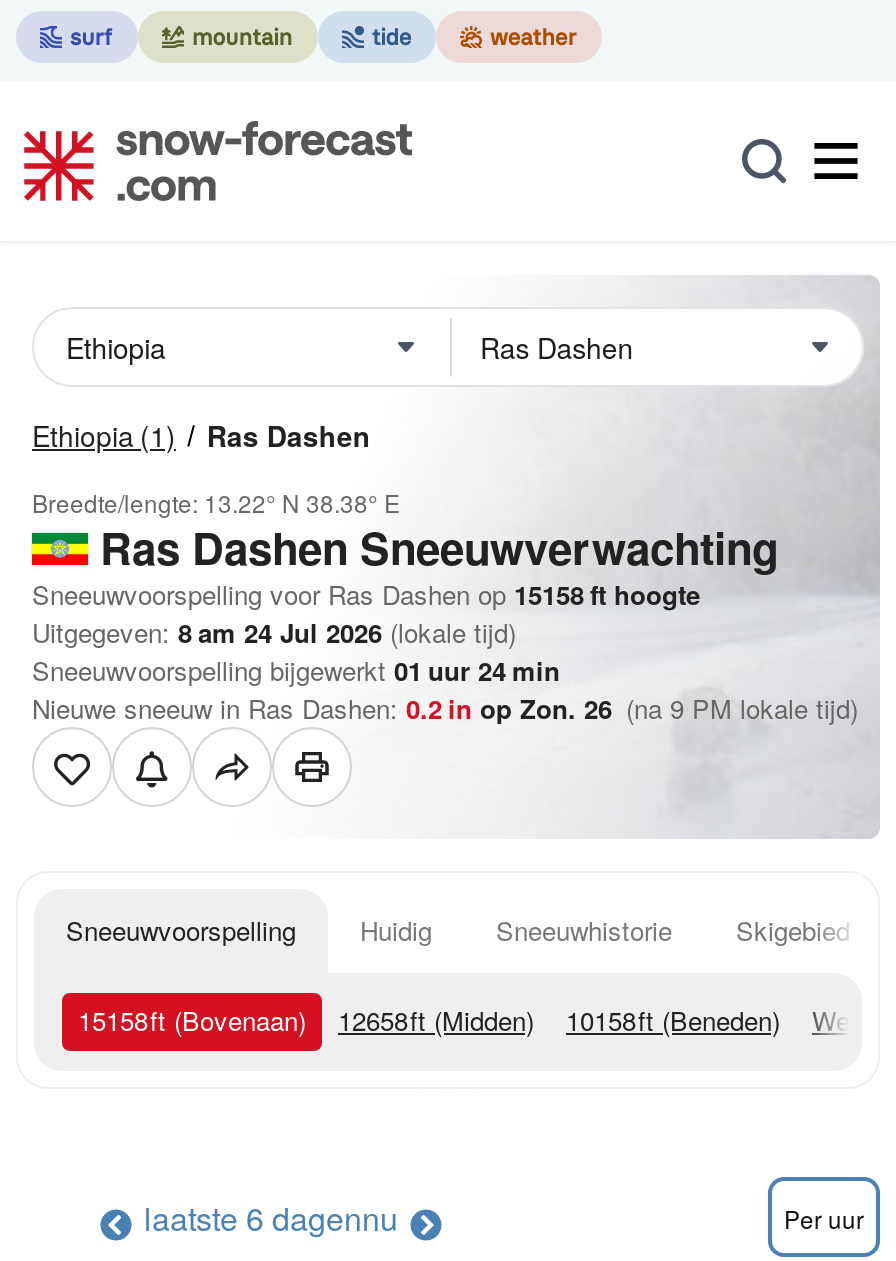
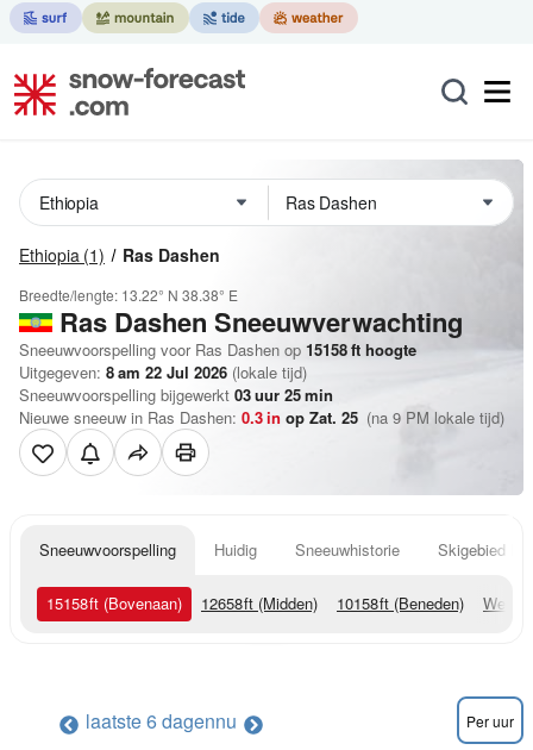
[32,613,516,651] Uitgegeven: 8 am 24 Jul 2026 (lokale tijd) -> [19,361,307,383] Uitgegeven: 8 am 22 Jul 2026 (lokale tijd)
[32,651,560,689] Sneeuwvoorspelling bijgewerkt 01 uur 24 min -> [19,383,333,406] Sneeuwvoorspelling bijgewerkt 03 uur 25 min
[32,689,858,727] Nieuwe sneeuw in Ras Dashen: 0.2 in op Zon. 26 (na 9 PM lokale tijd) -> [19,406,504,429] Nieuwe sneeuw in Ras Dashen: 0.3 in op Zat. 25 (na 9 PM lokale tijd)

